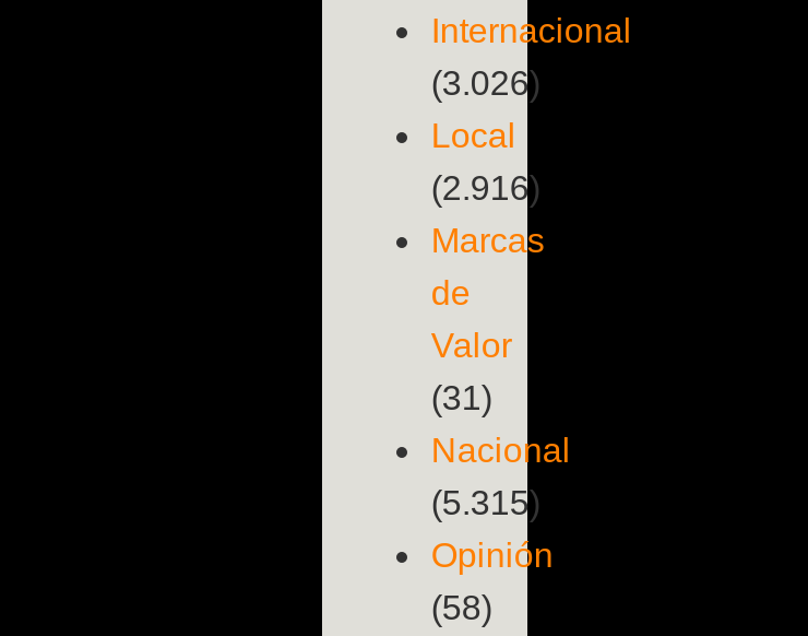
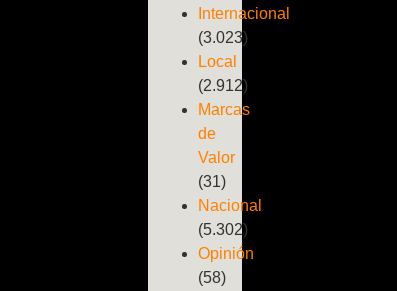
[431,64,540,101] (3.026) -> [198,29,248,46] (3.023)
[431,169,540,206] (2.916) -> [198,77,248,94] (2.912)
[431,484,540,521] (5.315) -> [198,221,248,238] (5.302)

